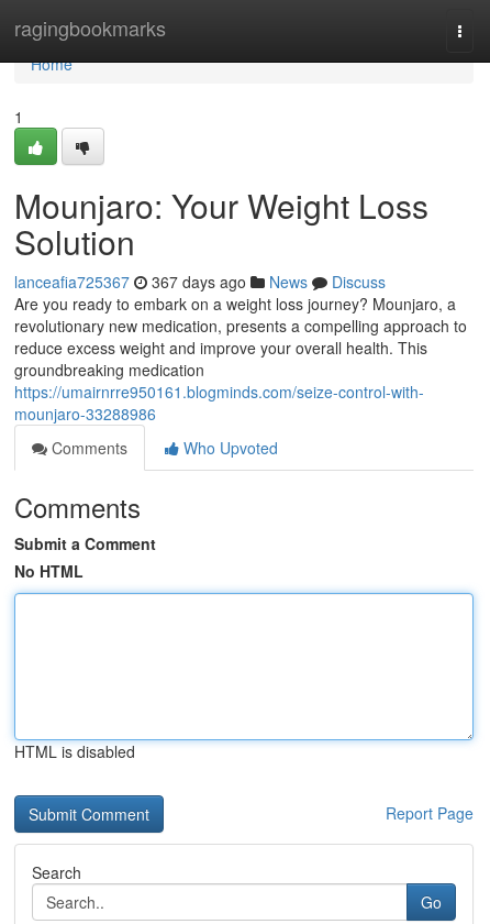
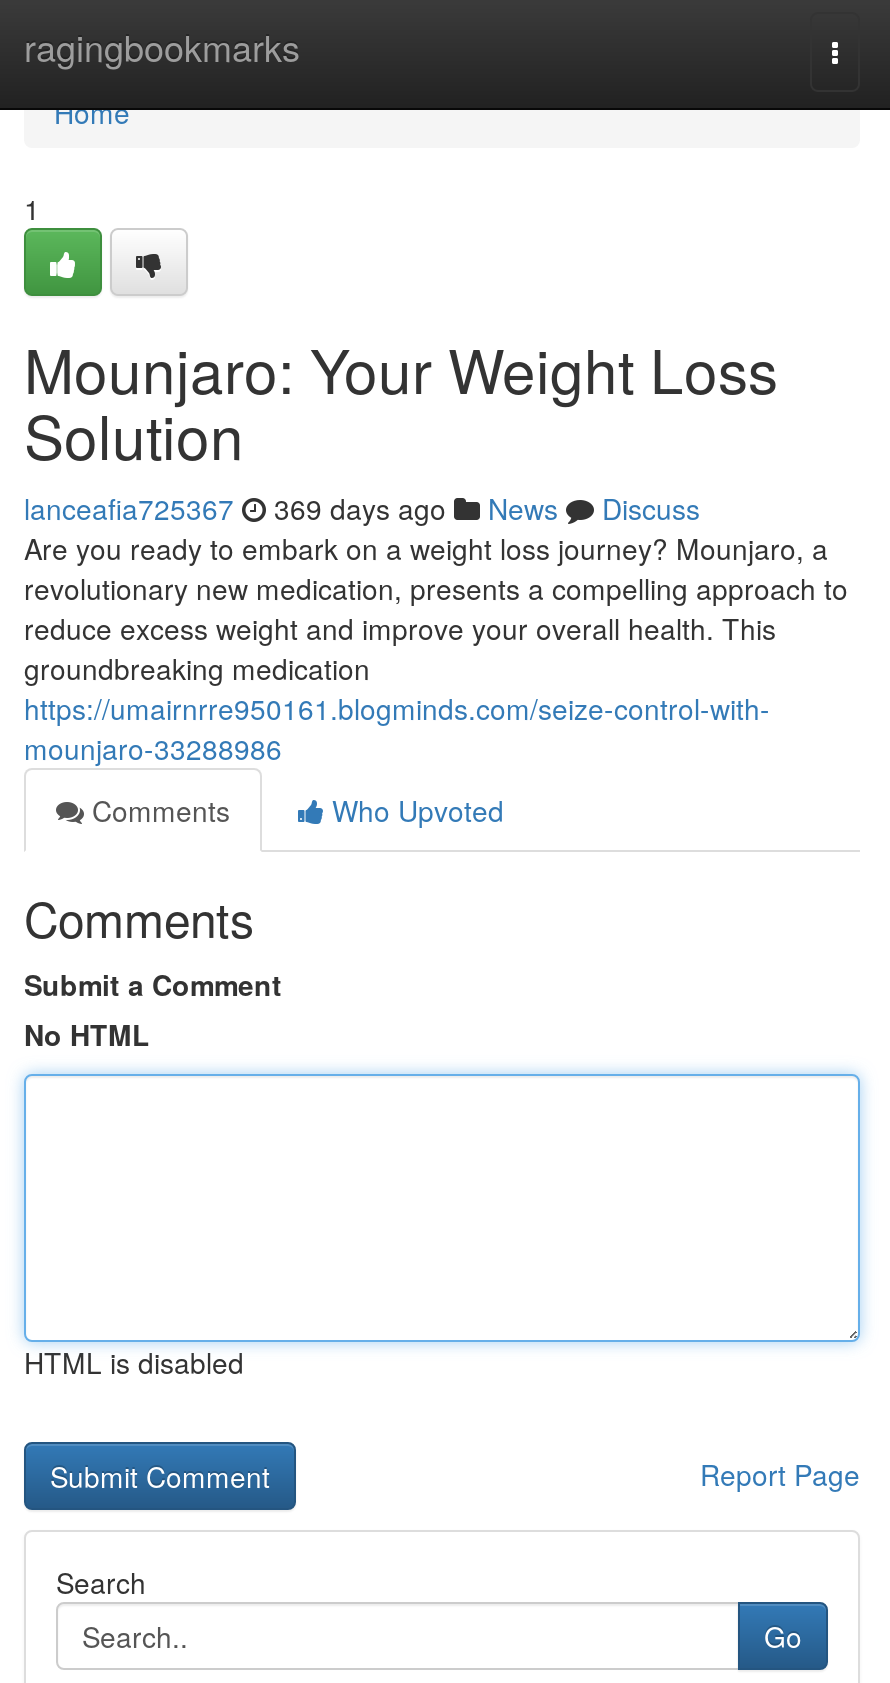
[14,271,386,293] lanceafia725367 367 days ago News Discuss -> [24,488,700,528] lanceafia725367 369 days ago News Discuss

